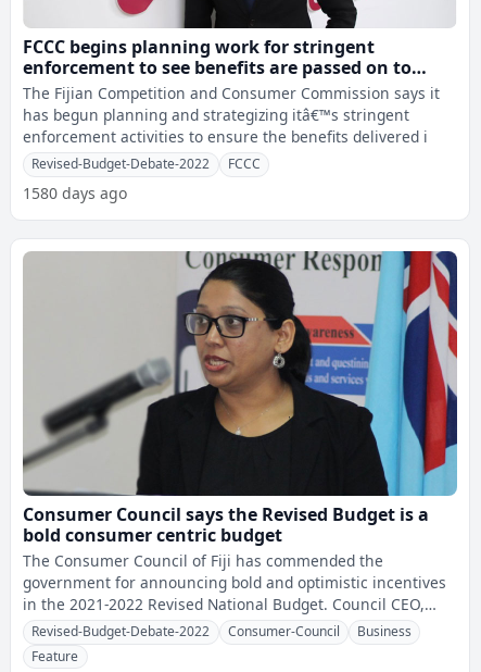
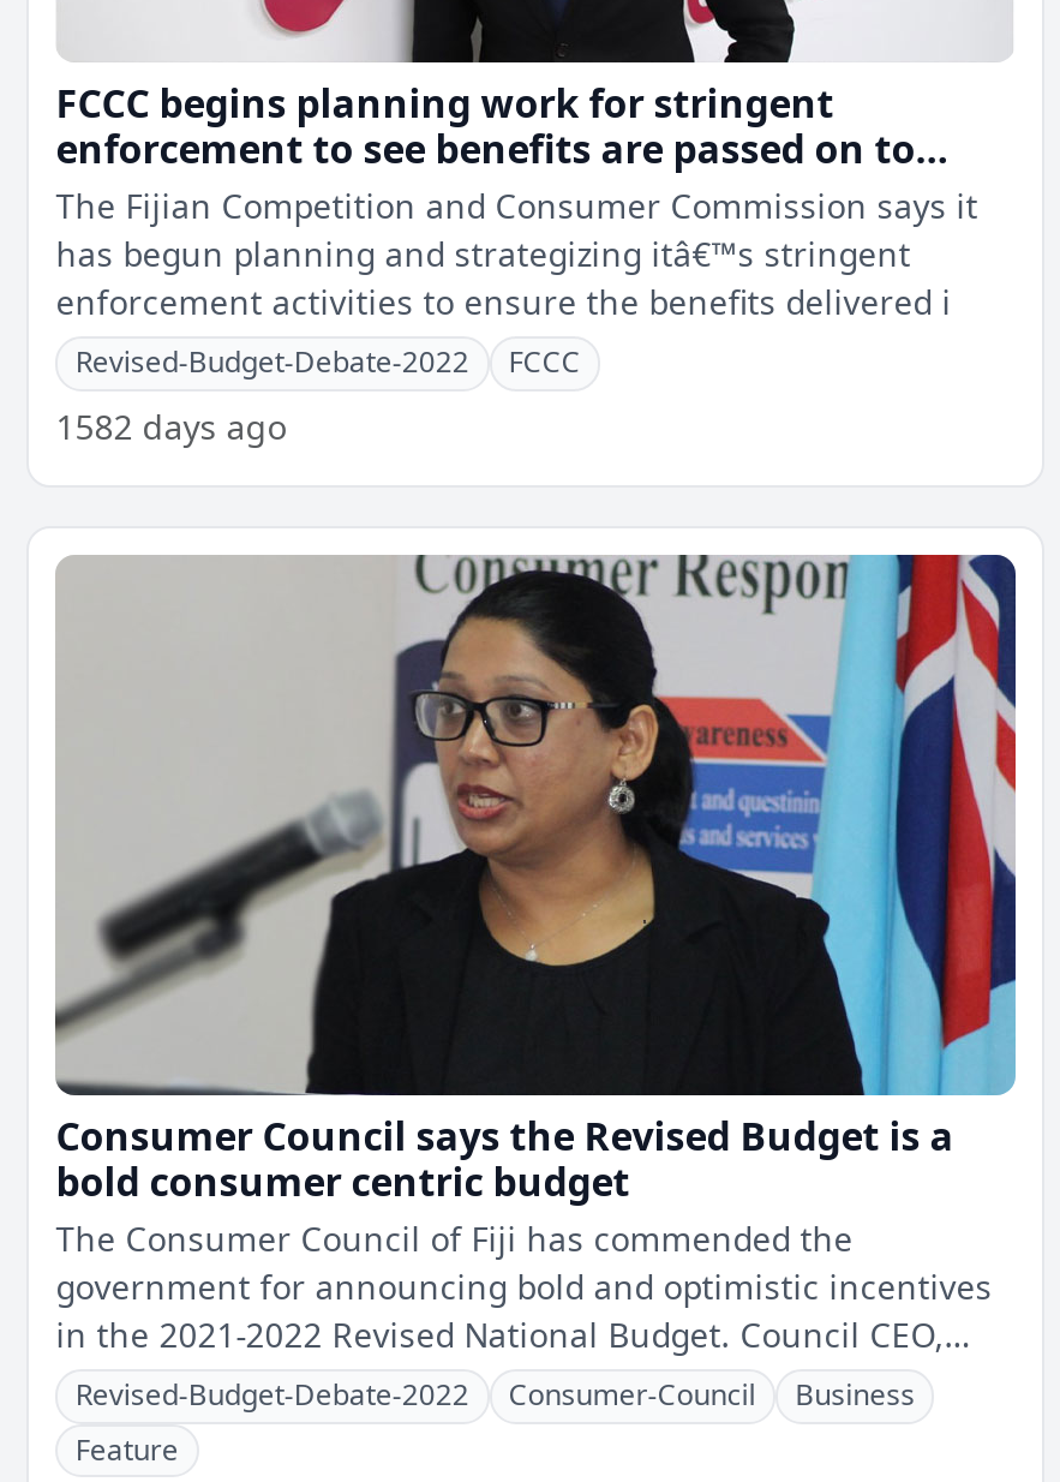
[23,182,127,203] 1580 days ago -> [56,403,286,448] 1582 days ago

